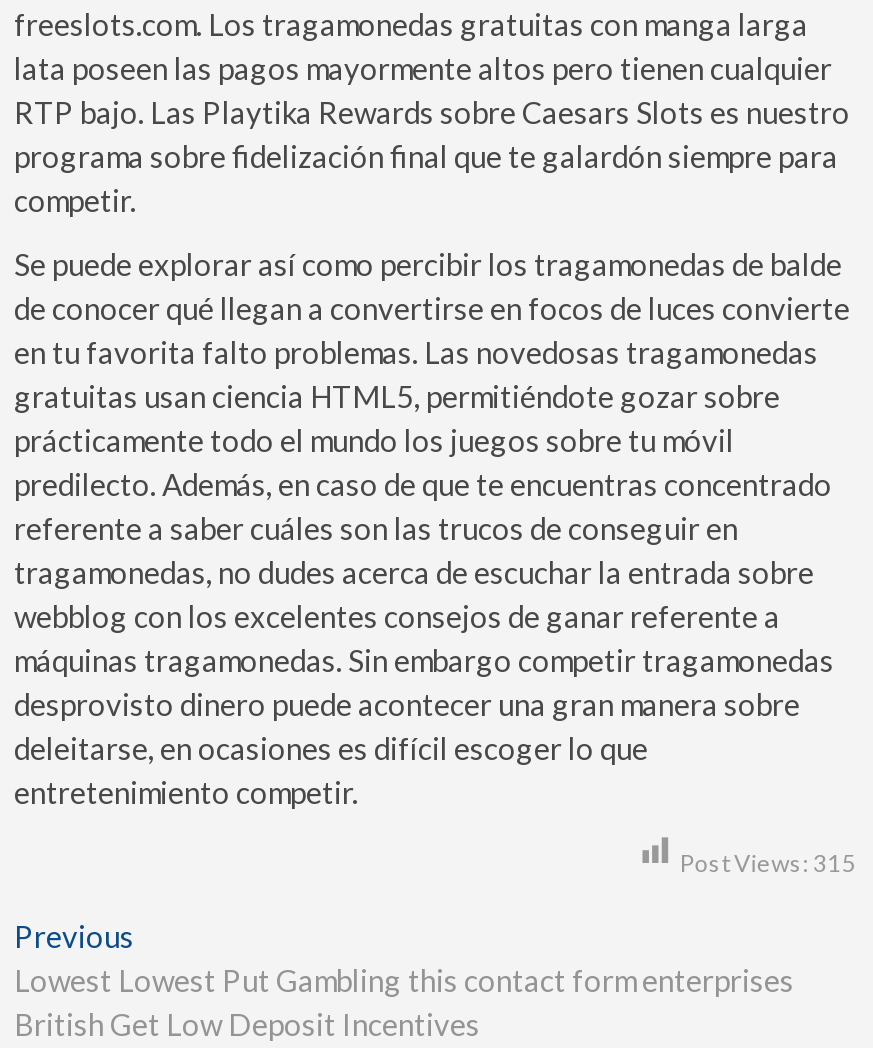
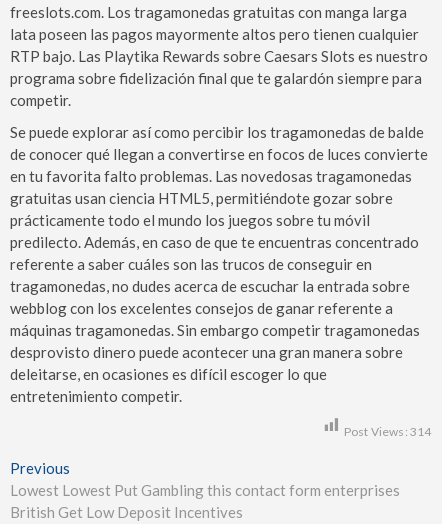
[680,847,856,877] Post Views: 315 -> [343,423,431,438] Post Views: 314

